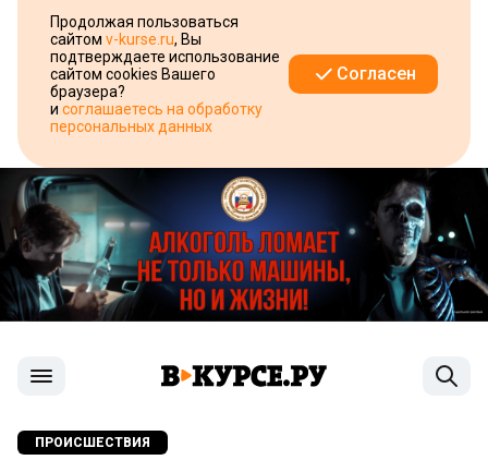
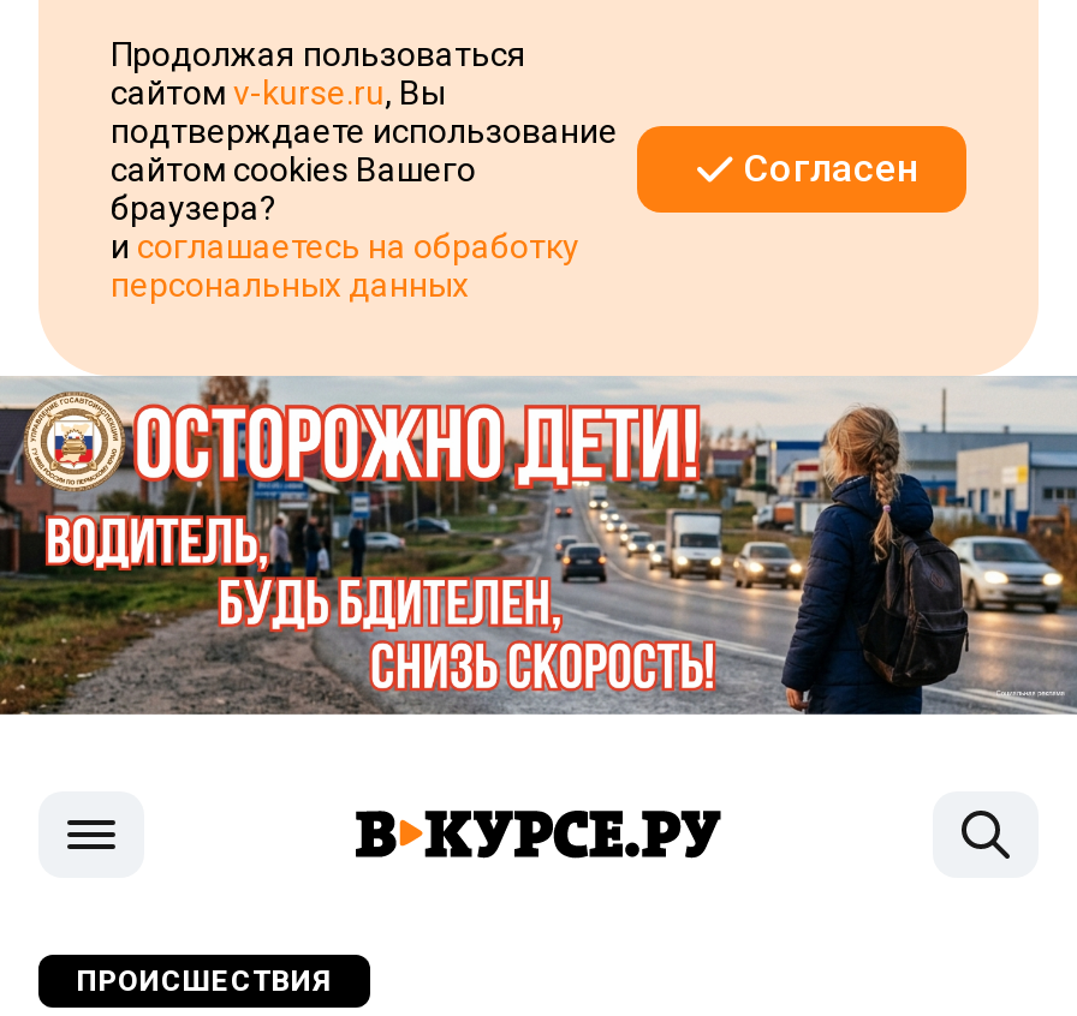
[3,167,485,323] [image] -> [7,373,1070,717] [image]

